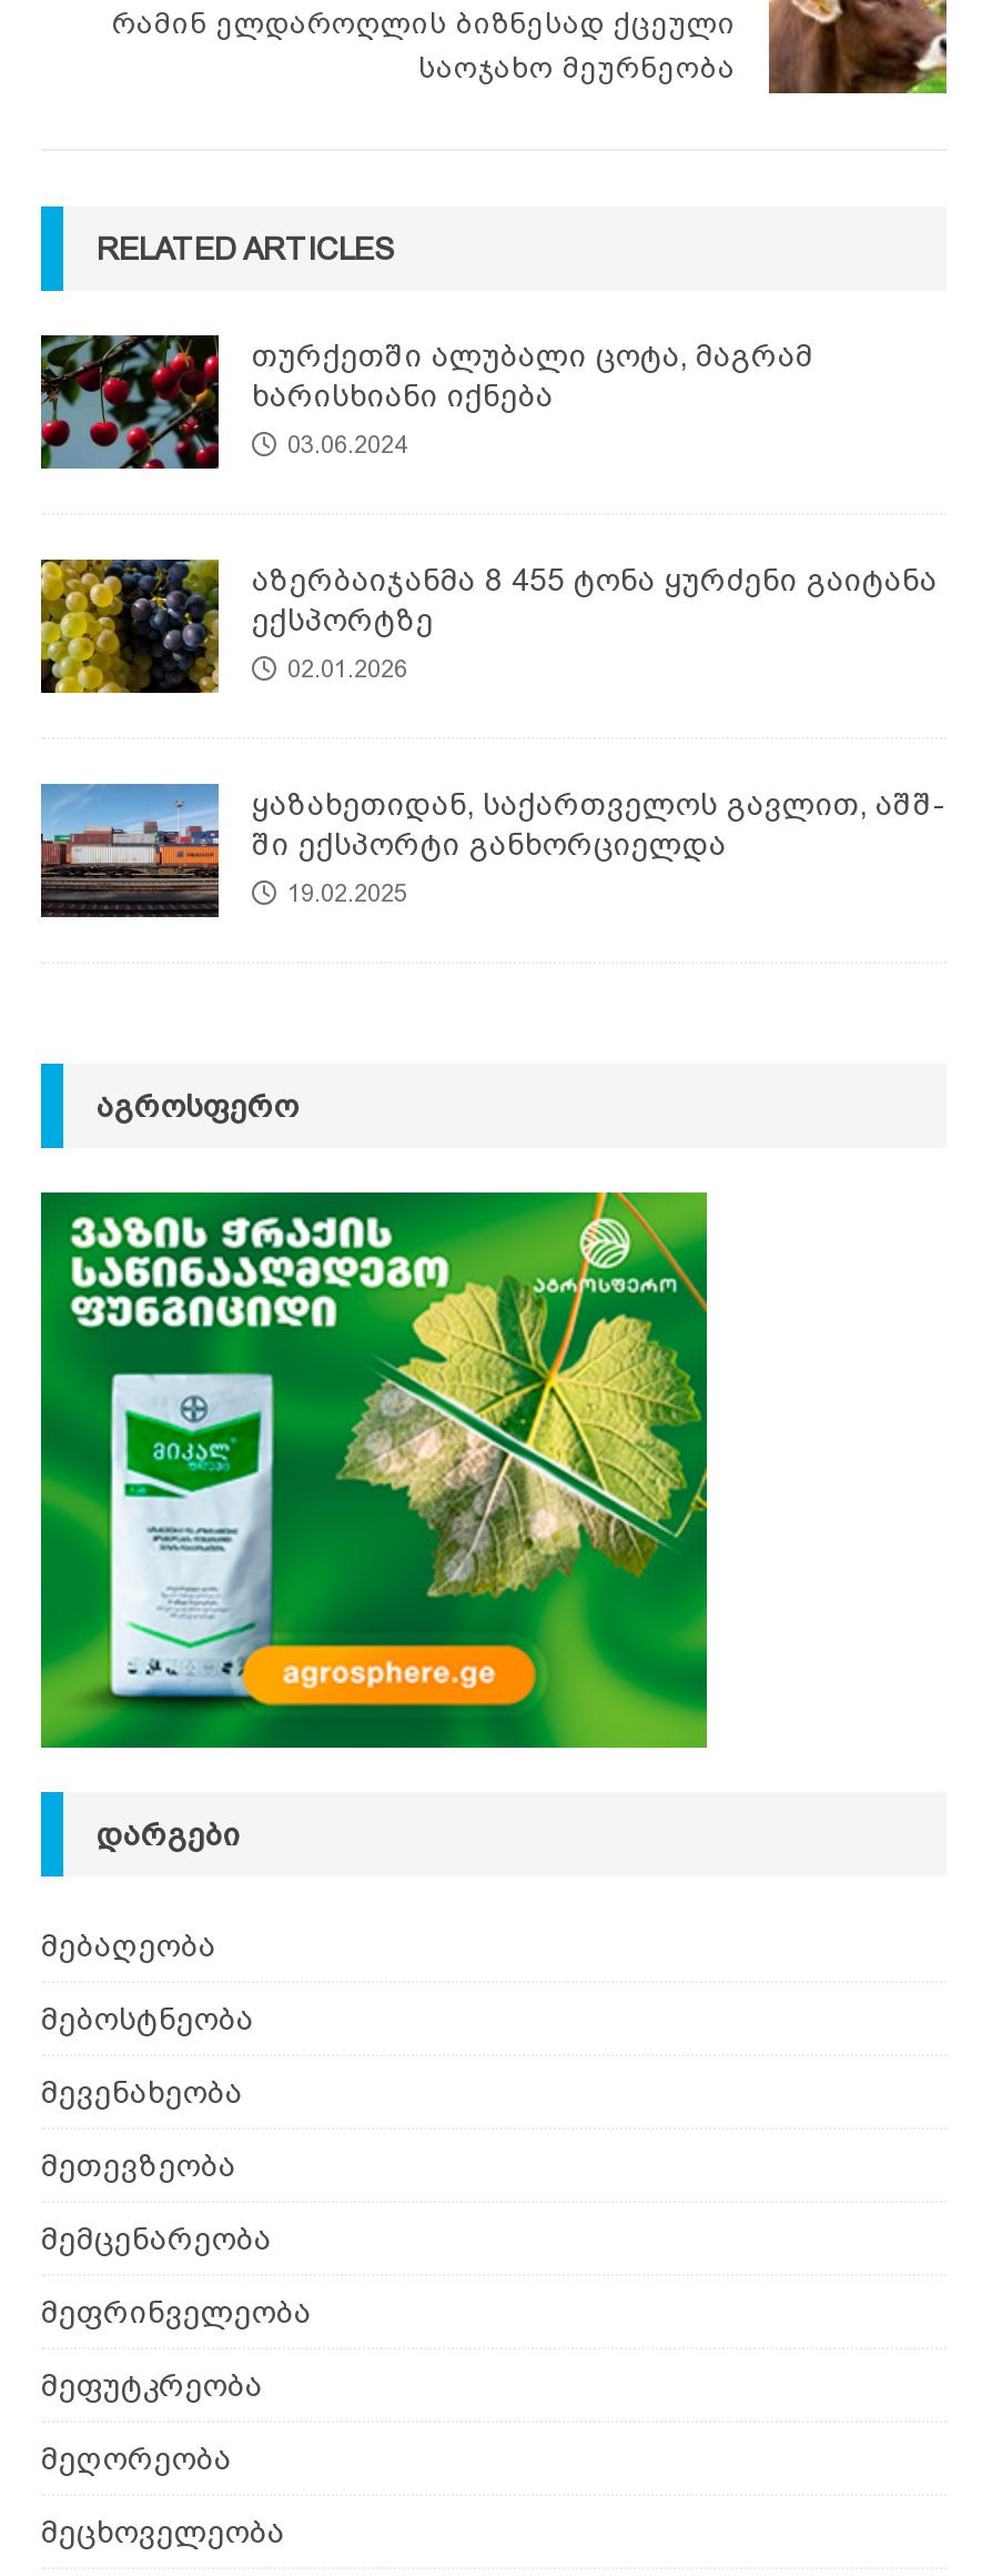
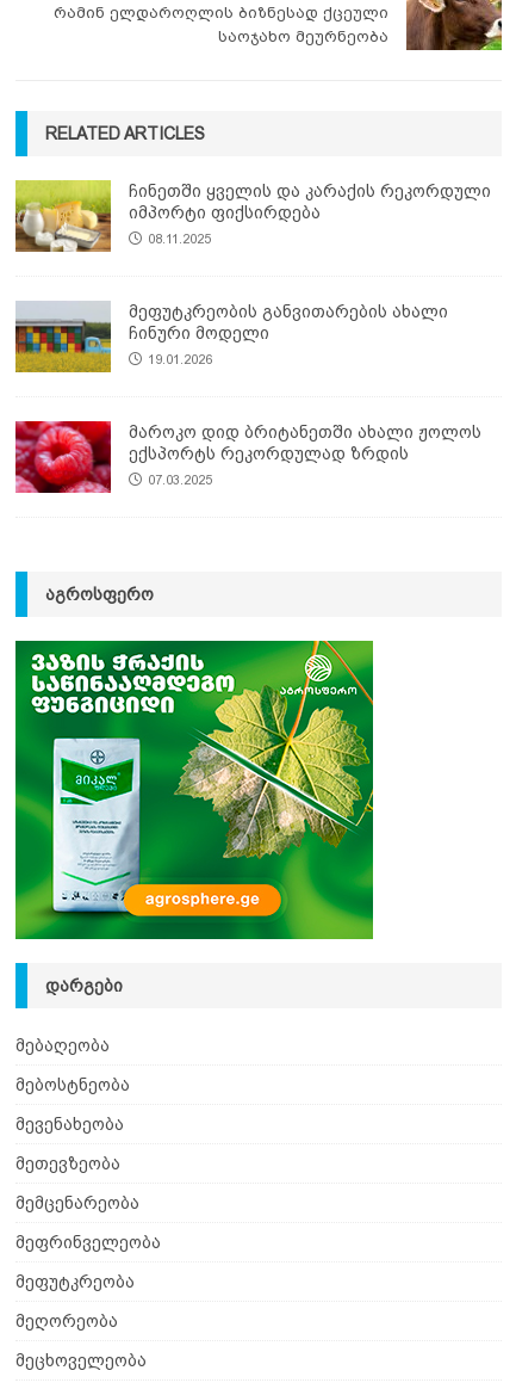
[39,333,813,471] [image] | თურქეთში ალუბალი ცოტა, მაგრამ | ხარისხიანი იქნება -> [14,179,491,253] [image] | ჩინეთში ყველის და კარაქის რეკორდული | იმპორტი ფიქსირდება
[287,431,407,457] 03.06.2024 -> [148,231,211,246] 08.11.2025
[39,557,938,695] [image] | აზერბაიჯანმა 8 455 ტონა ყურძენი გაიტანა | ექსპორტზე -> [14,301,448,374] [image] | მეფუტკრეობის განვითარების ახალი | ჩინური მოდელი
[287,656,407,682] 02.01.2026 -> [148,352,212,367] 19.01.2026
[39,782,946,919] [image] | ყაზახეთიდან, საქართველოს გავლით, აშშ- | ში ექსპორტი განხორციელდა -> [14,420,481,494] [image] | მაროკო დიდ ბრიტანეთში ახალი ჟოლოს | ექსპორტს რეკორდულად ზრდის
[287,880,407,907] 19.02.2025 -> [148,473,212,487] 07.03.2025

